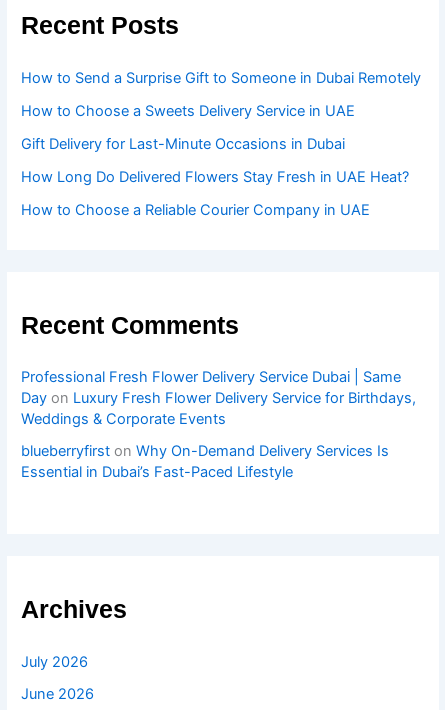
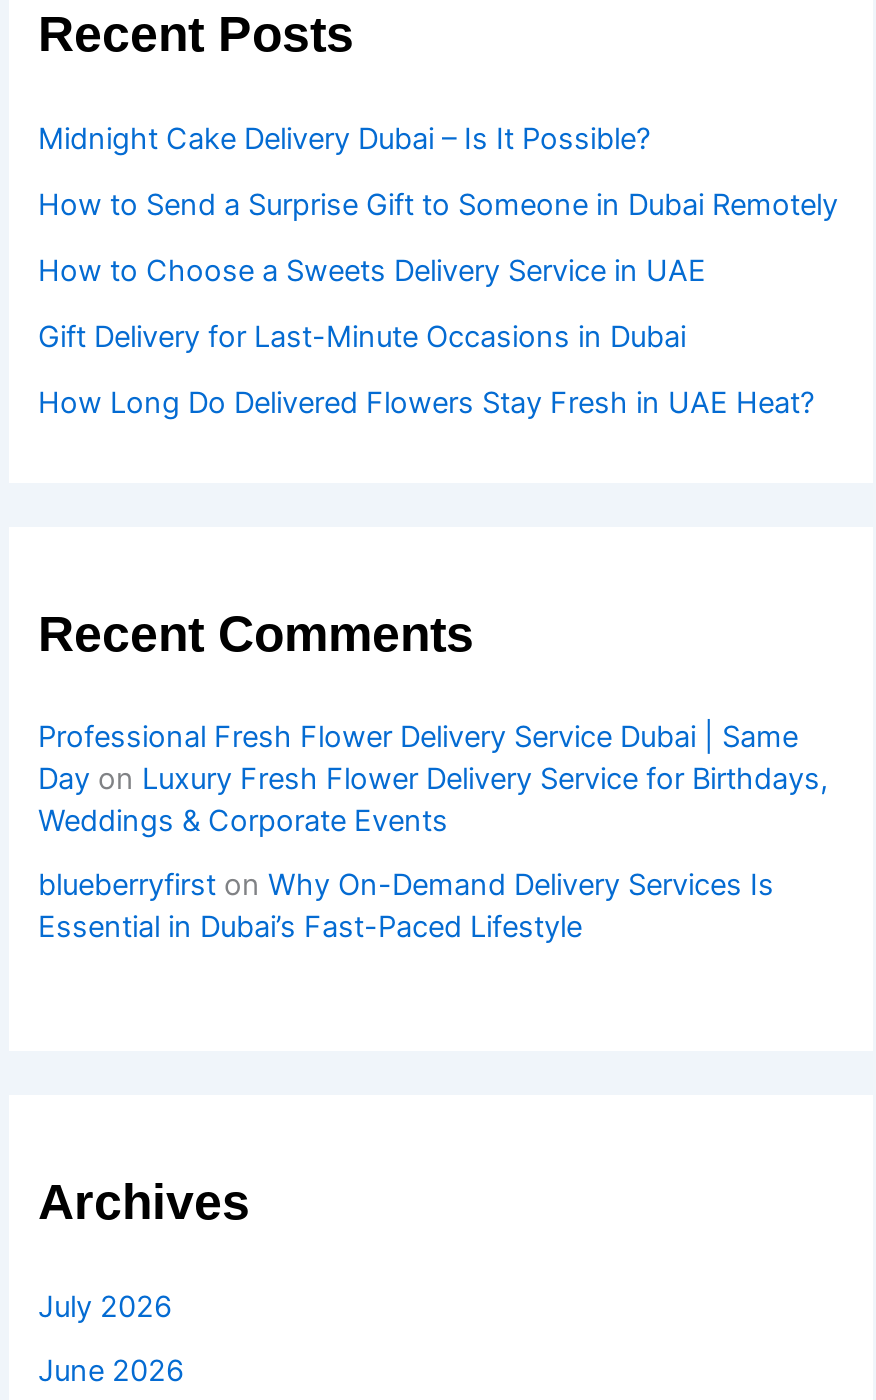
none -> [38,121,650,157] Midnight Cake Delivery Dubai – Is It Possible?
moved [21,69,421,186] -> [38,187,838,421]: How to Send a Surprise Gift to Someone in Dubai Remotely | How to Choose a Sweets Delivery Service in UAE | Gift Delivery for Last-Minute Occasions in Dubai | How Long Do Delivered Flowers Stay Fresh in UAE Heat?
[21,201,370,219] How to Choose a Reliable Courier Company in UAE -> none

